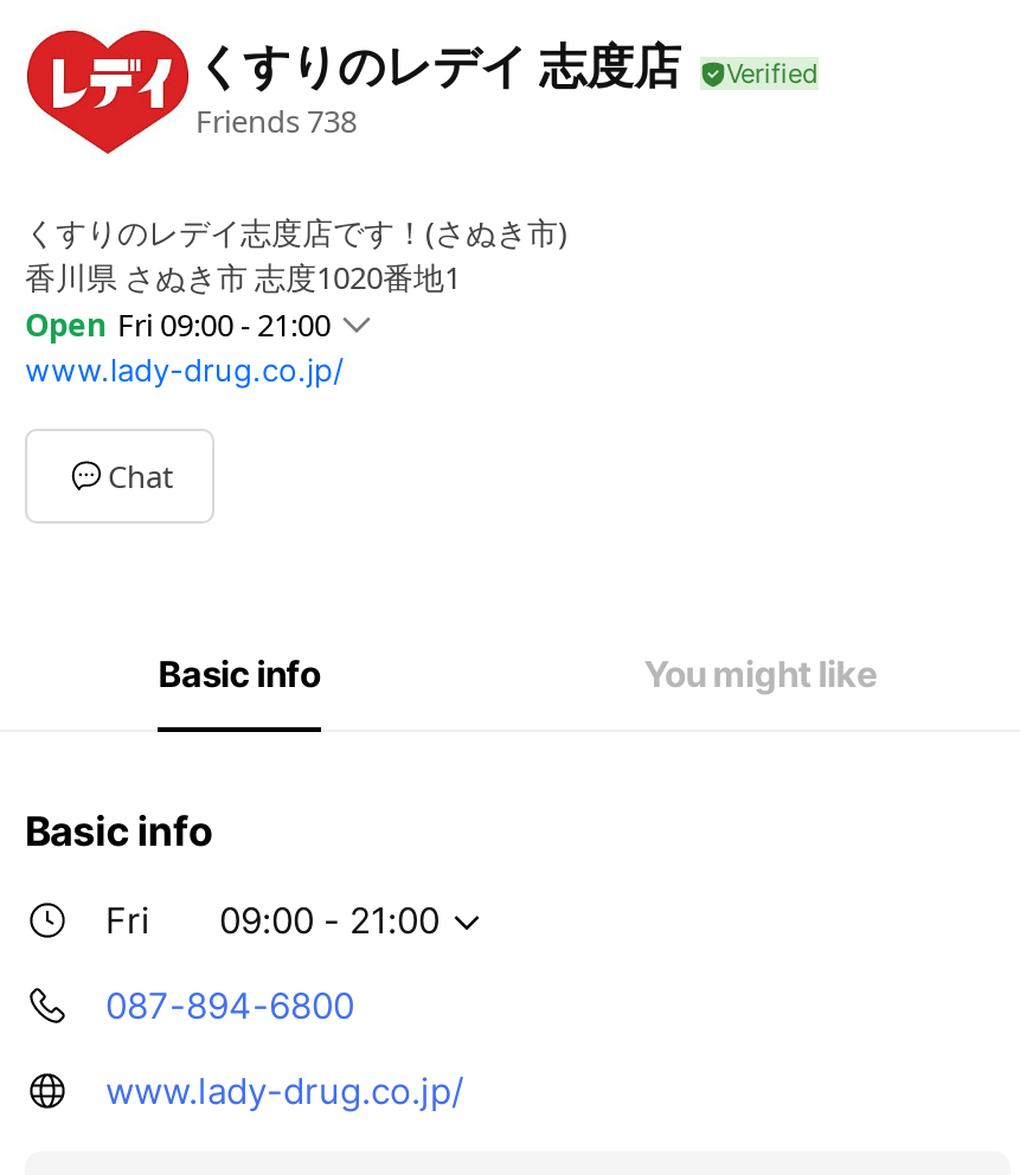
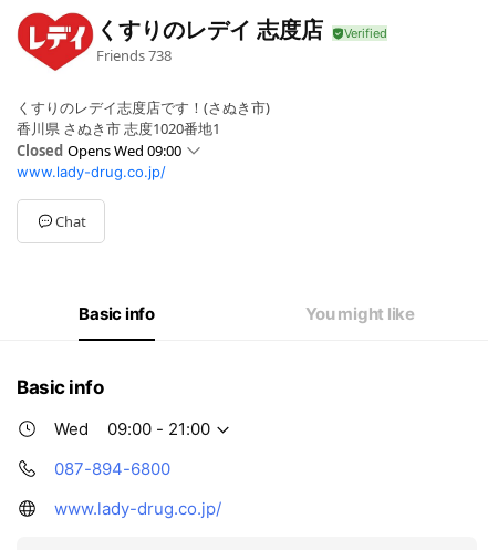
[25,304,331,347] Open Fri 09:00 - 21:00 -> [17,141,181,161] Closed Opens Wed 09:00
[105,899,150,944] Fri -> [54,419,89,440] Wed

